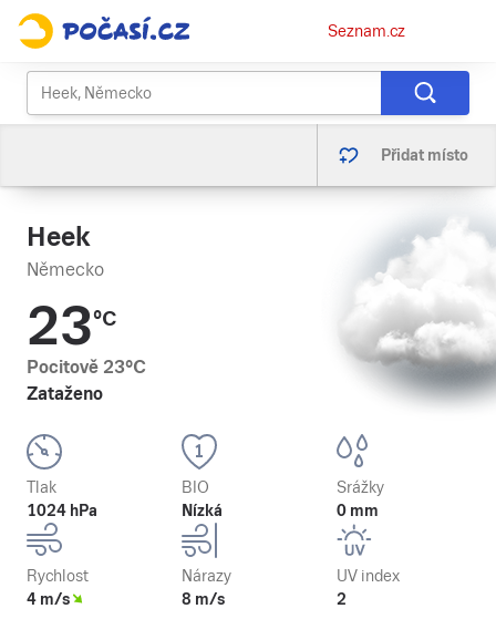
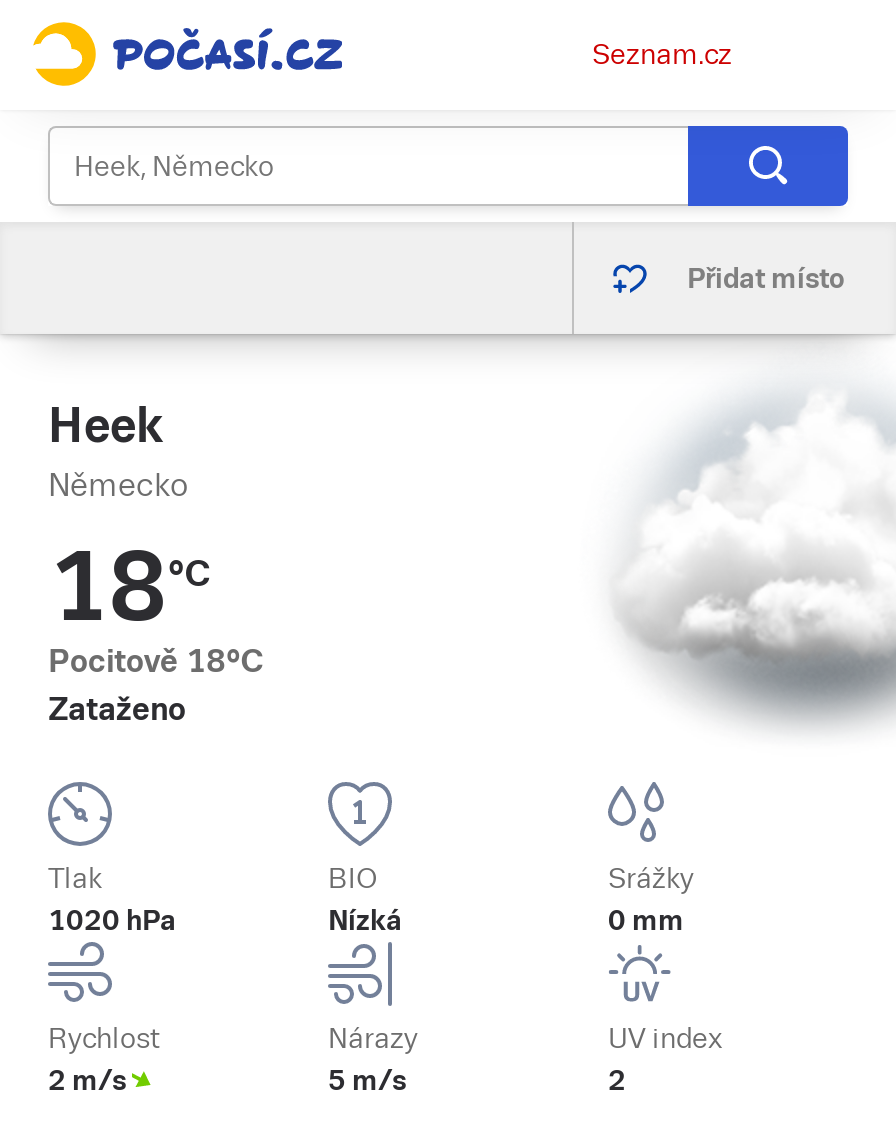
[27,296,116,357] 23°C -> [48,532,210,642] 18°C
[27,357,146,378] Pocitově 23°C -> [48,642,264,680] Pocitově 18°C
[27,502,97,519] 1024 hPa -> [48,904,176,936] 1020 hPa
[27,590,70,608] 4 m/s -> [48,1064,126,1096] 2 m/s
[182,590,225,608] 8 m/s -> [328,1064,406,1096] 5 m/s

